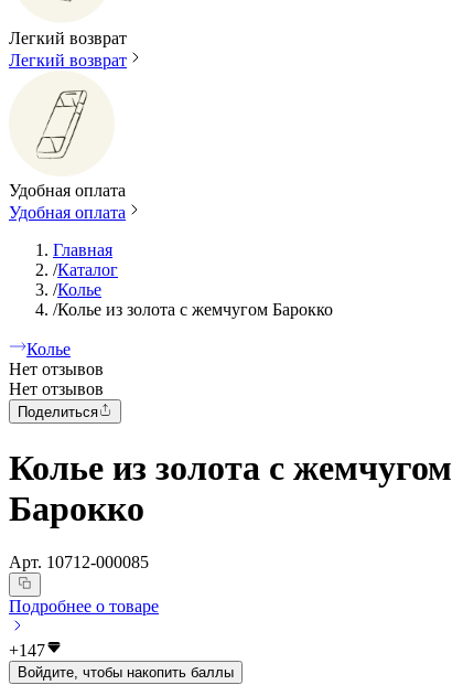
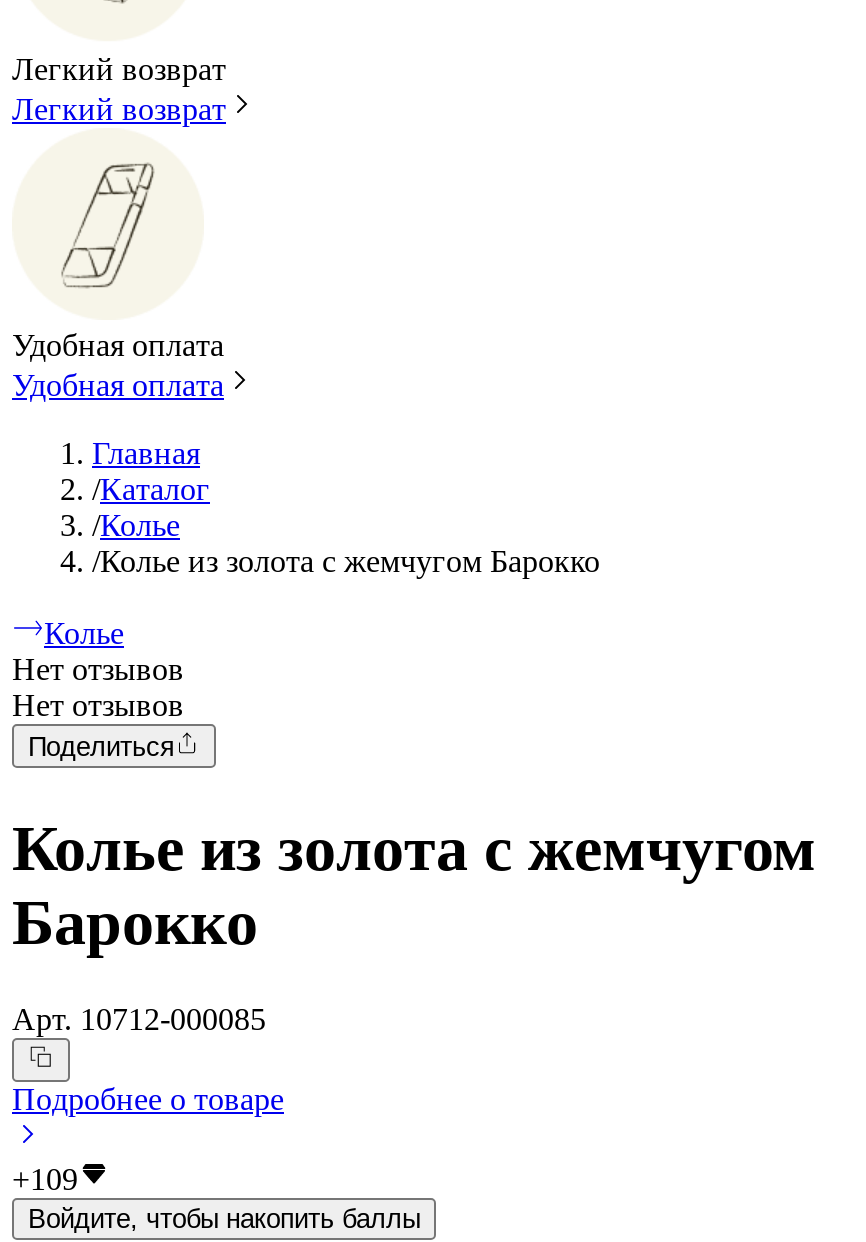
[9,641,45,660] +147 -> [12,1163,78,1197] +109

